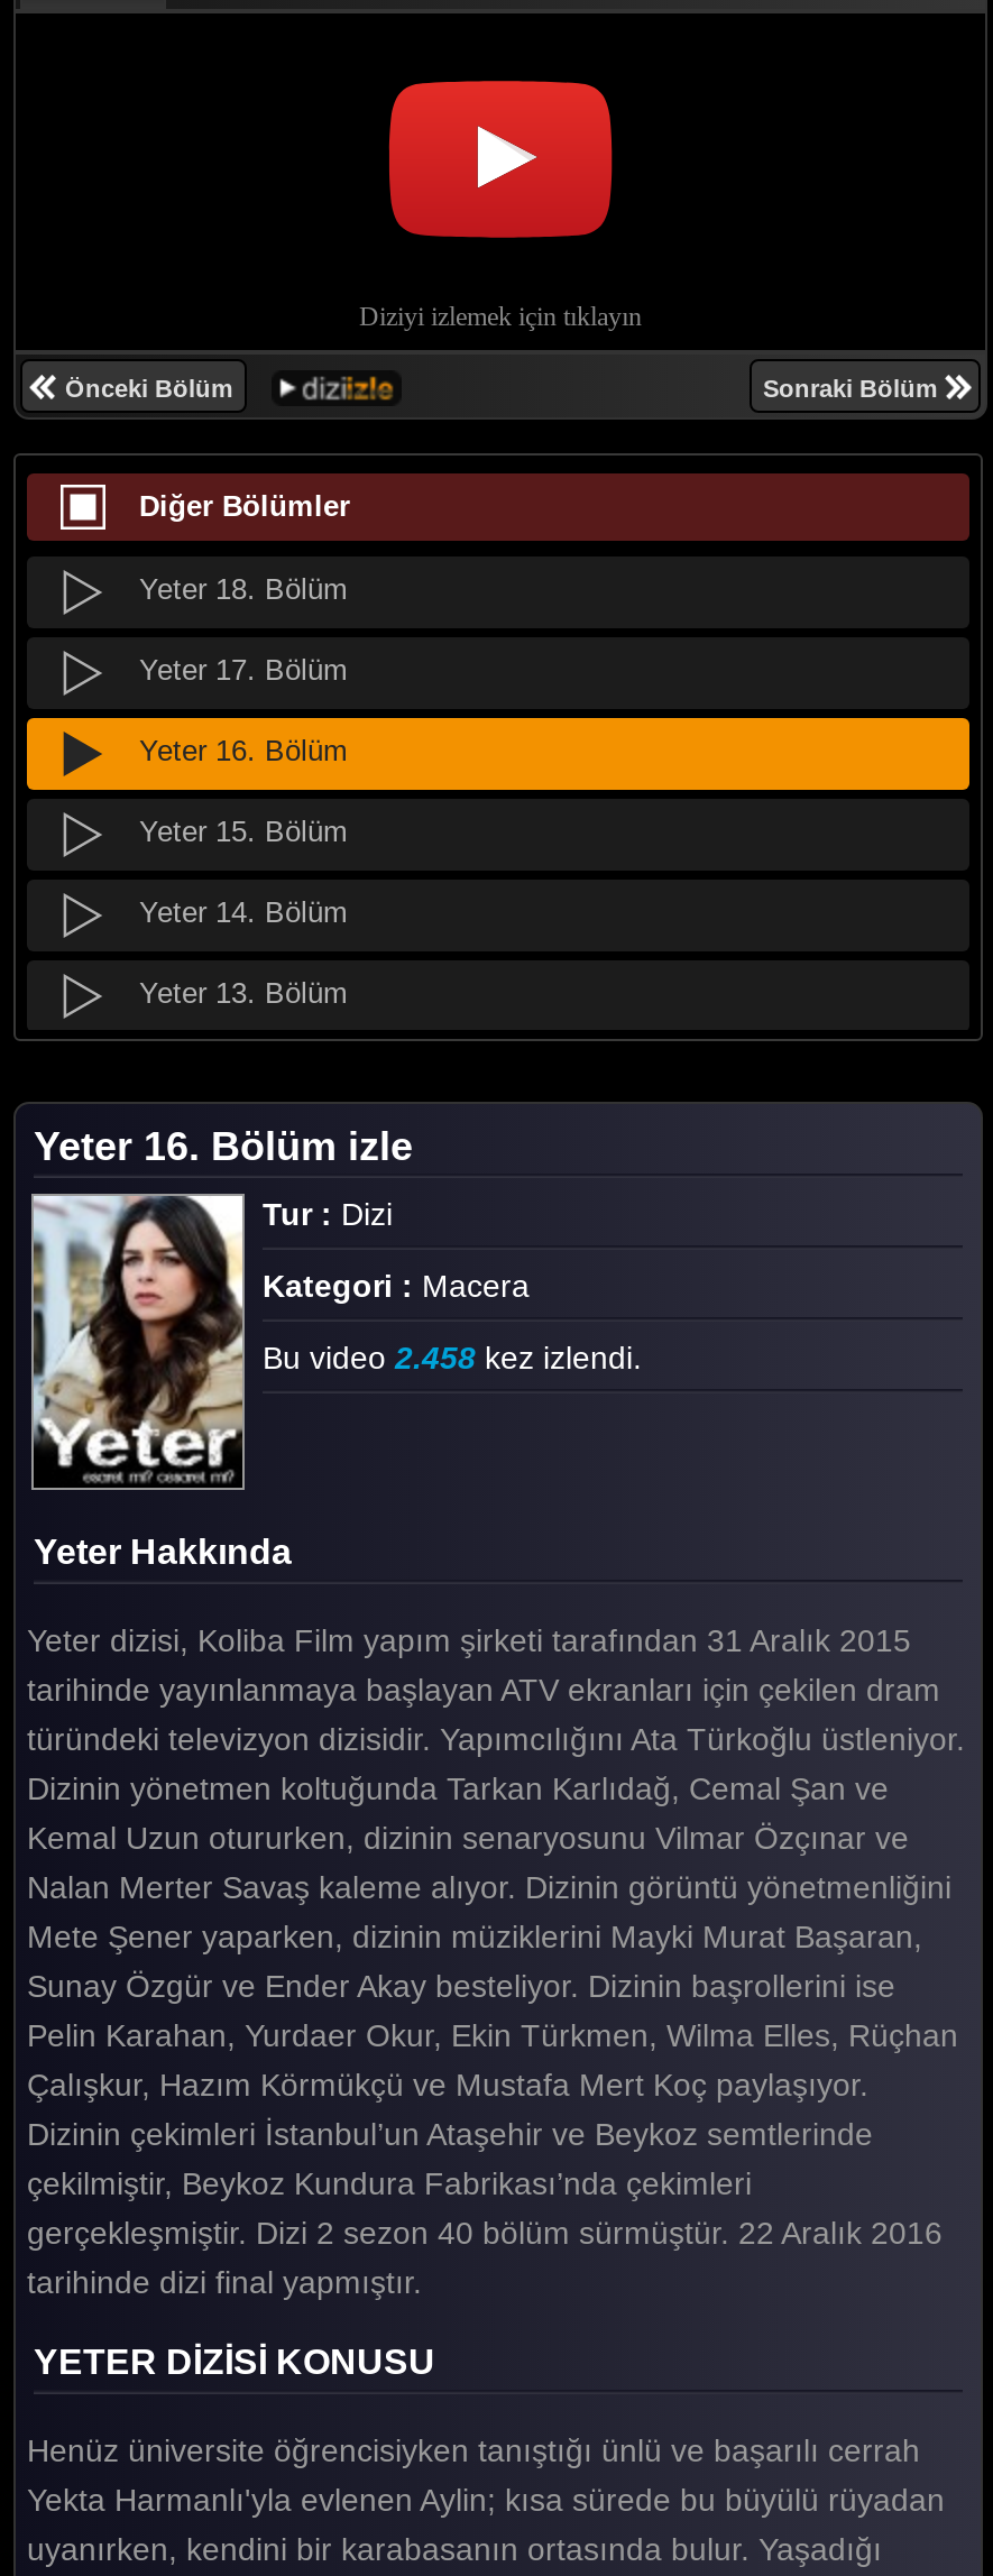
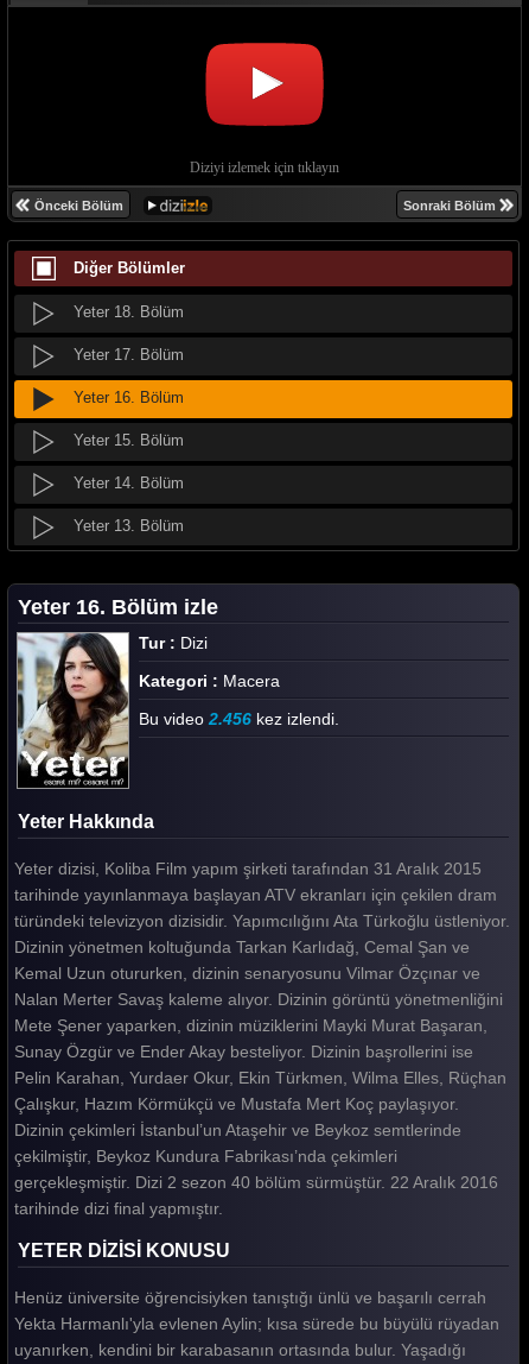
[263,1340,642,1376] Bu video 2.458 kez izlendi. -> [139,709,339,728] Bu video 2.456 kez izlendi.

